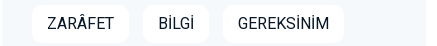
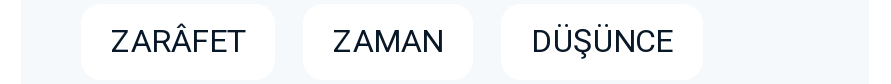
[158,14,329,33] BİLGİ | GEREKSİNİM -> [333,22,673,60] ZAMAN | DÜŞÜNCE

